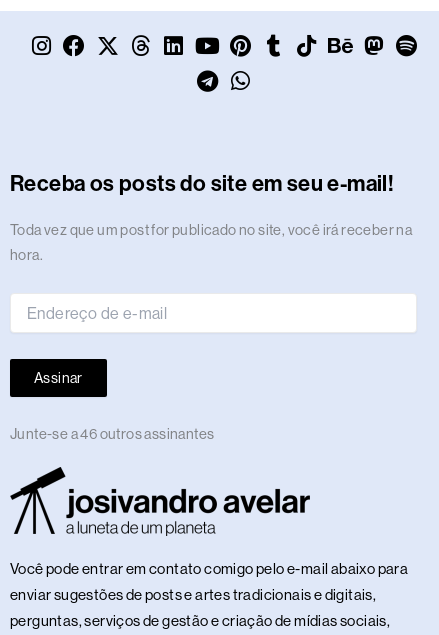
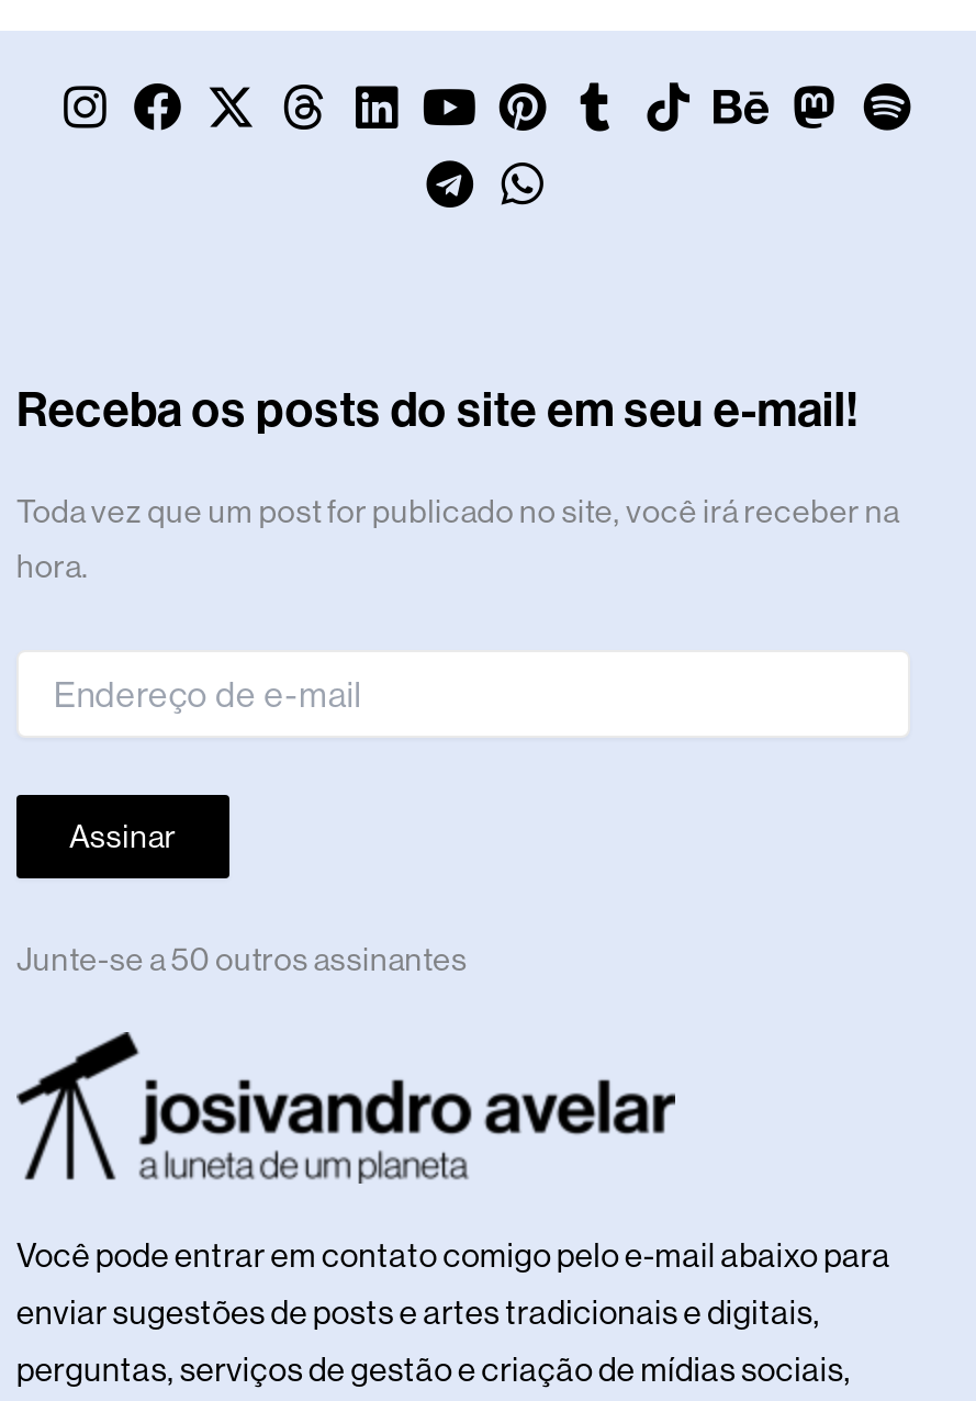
[10,426,214,442] Junte-se a 46 outros assinantes -> [16,943,467,978] Junte-se a 50 outros assinantes

